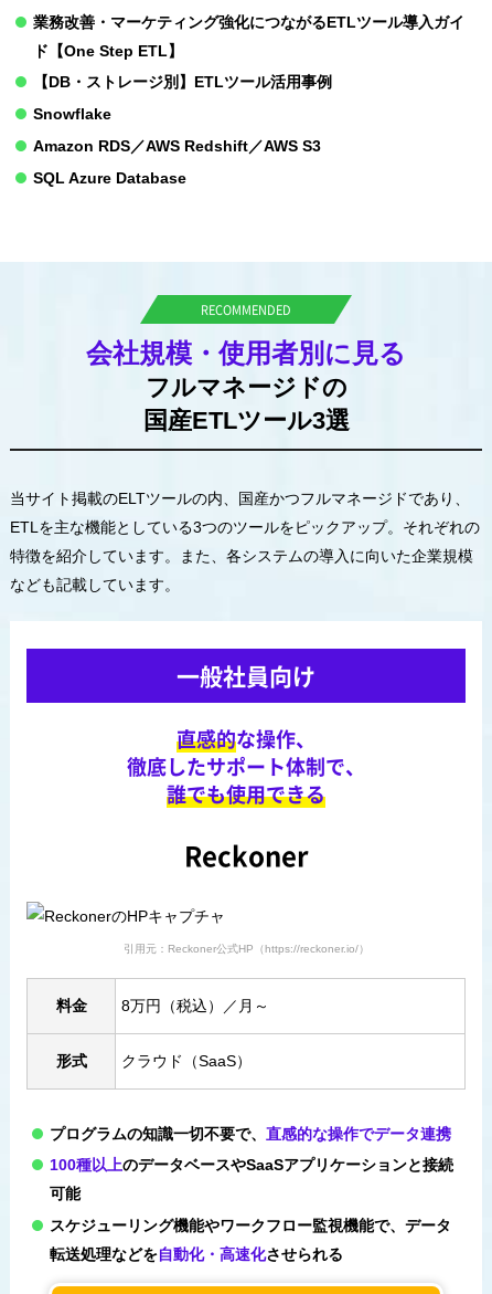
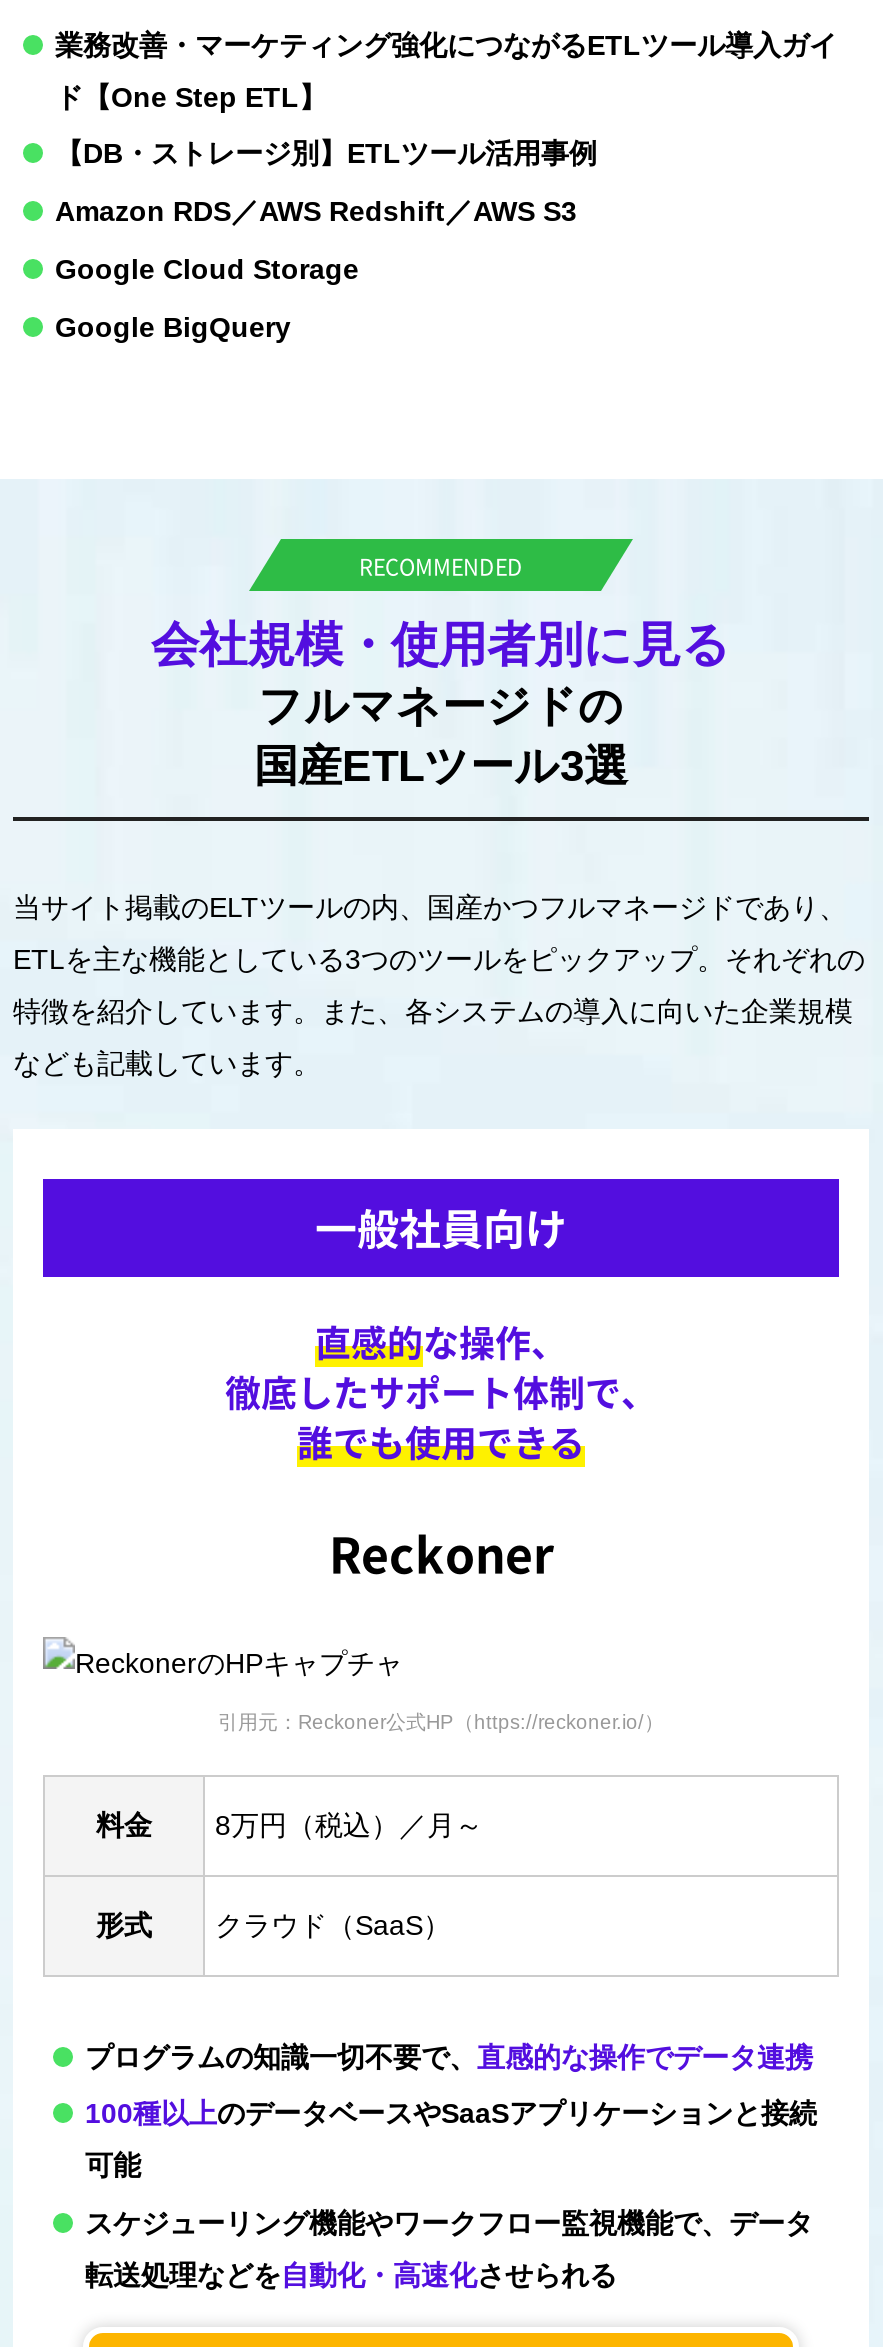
[33,105,111,123] Snowflake -> none
moved [33,137,321,155] -> [55,196,577,228]: Amazon RDS／AWS Redshift／AWS S3
[33,169,186,187] SQL Azure Database -> [55,253,359,343] Google Cloud Storage | Google BigQuery

